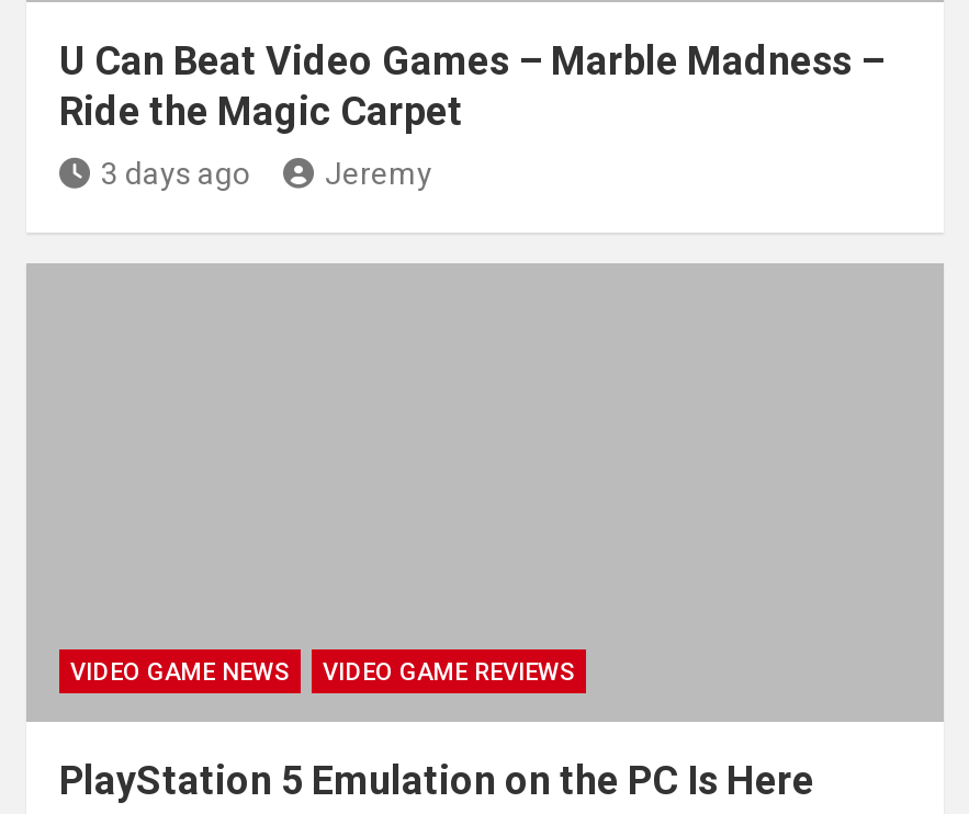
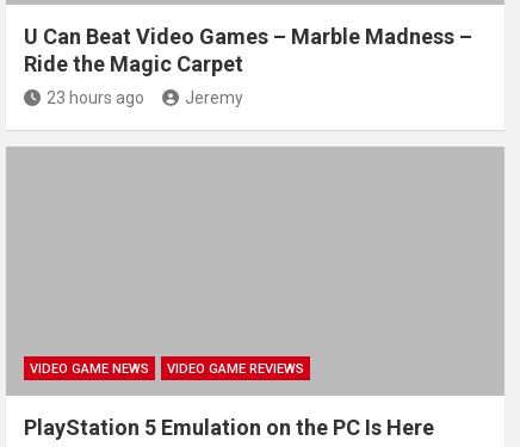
[101,156,250,191] 3 days ago -> [47,88,144,107] 23 hours ago

